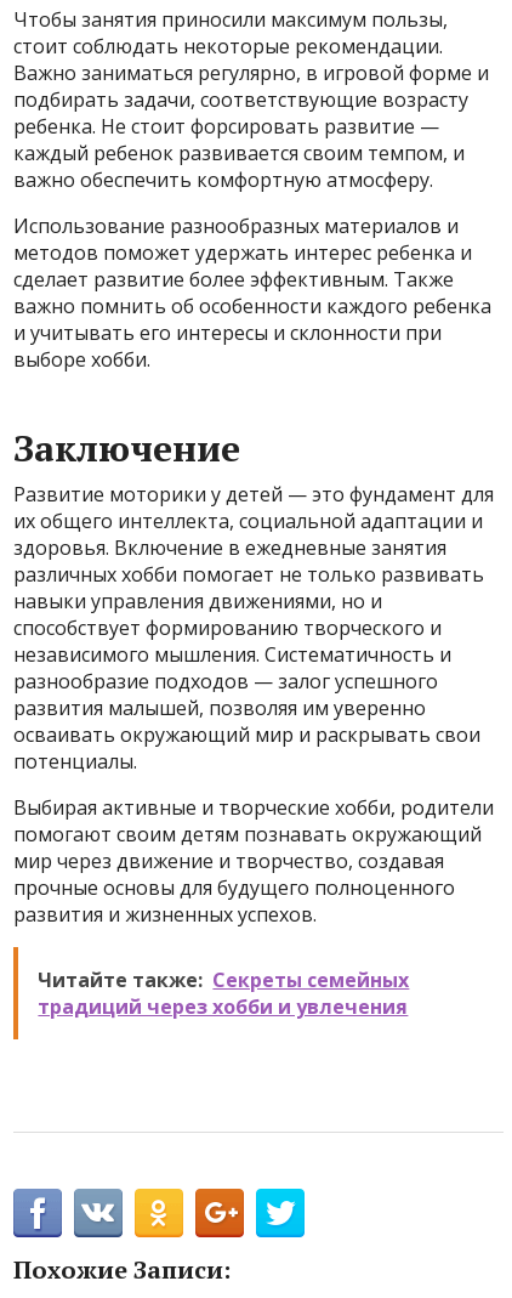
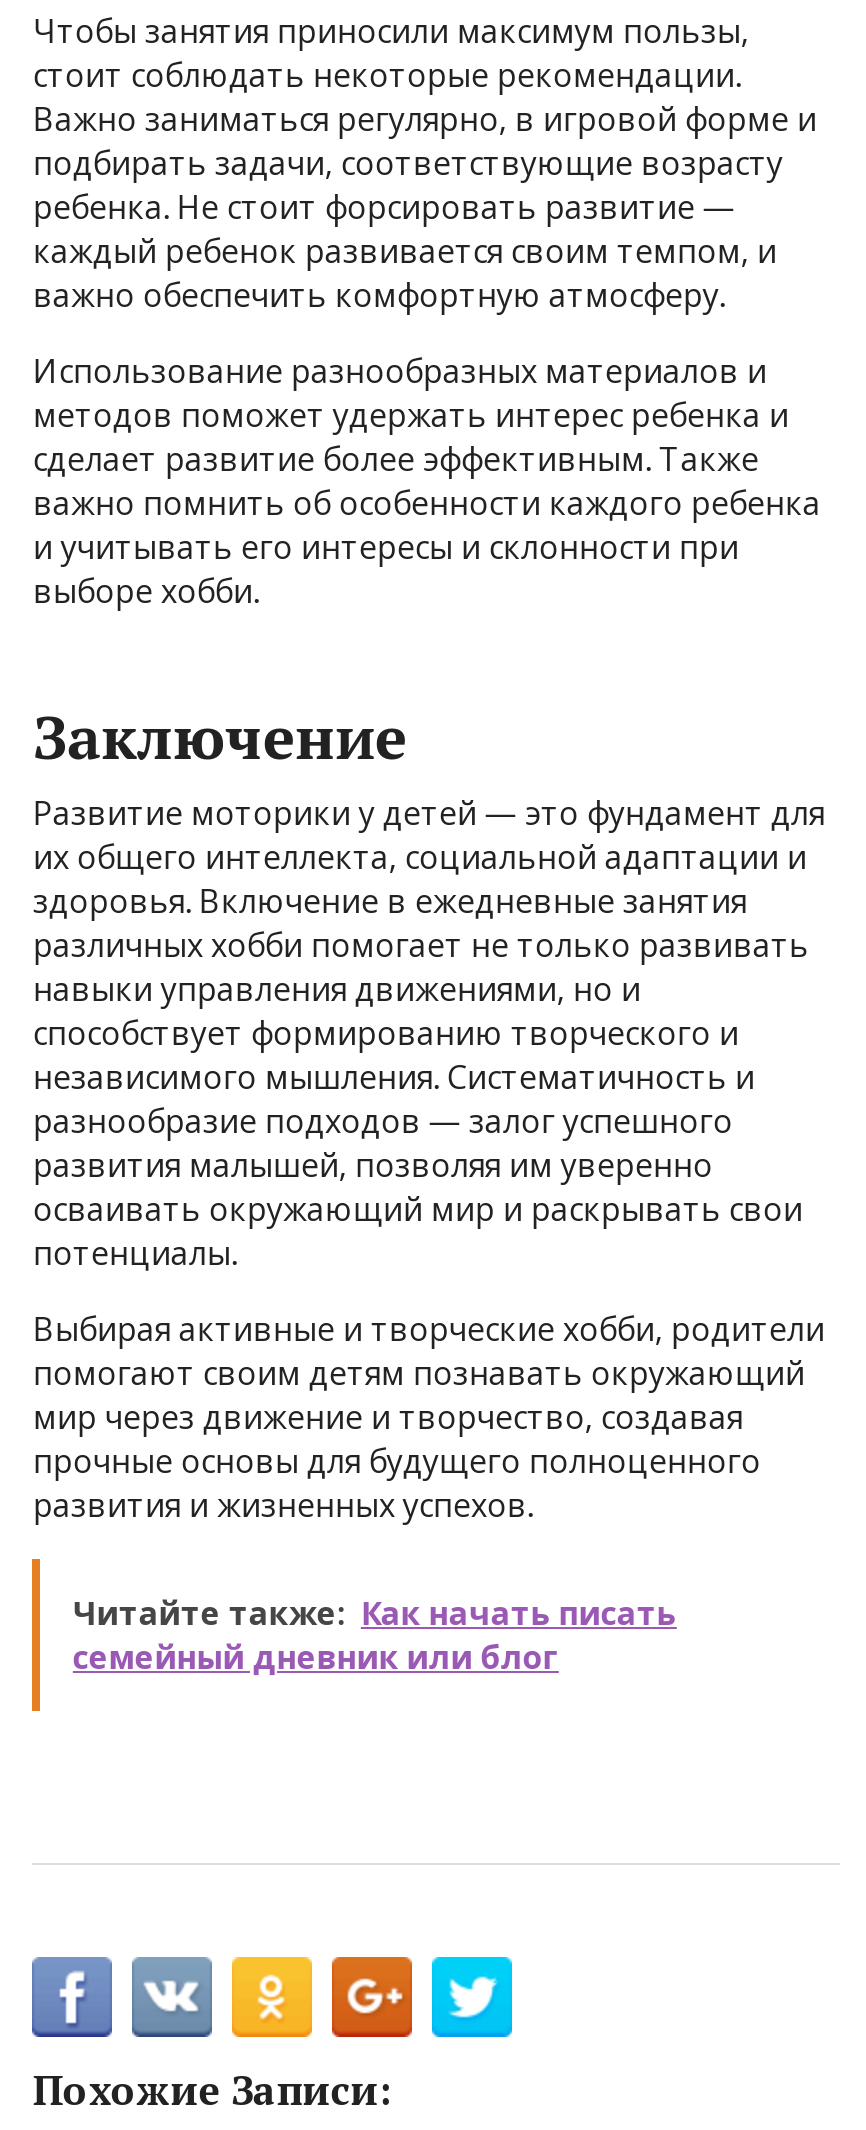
[38,967,409,1020] Читайте также: Секреты семейных | традиций через хобби и увлечения -> [73,1591,677,1679] Читайте также: Как начать писать | семейный дневник или блог

